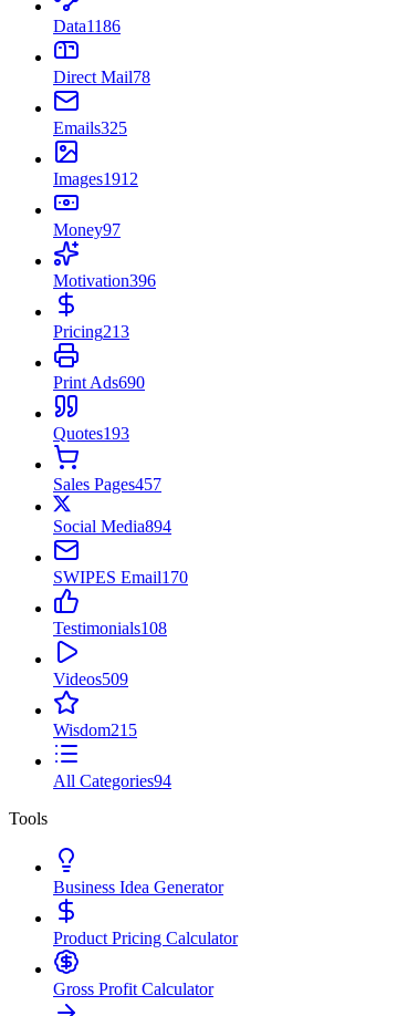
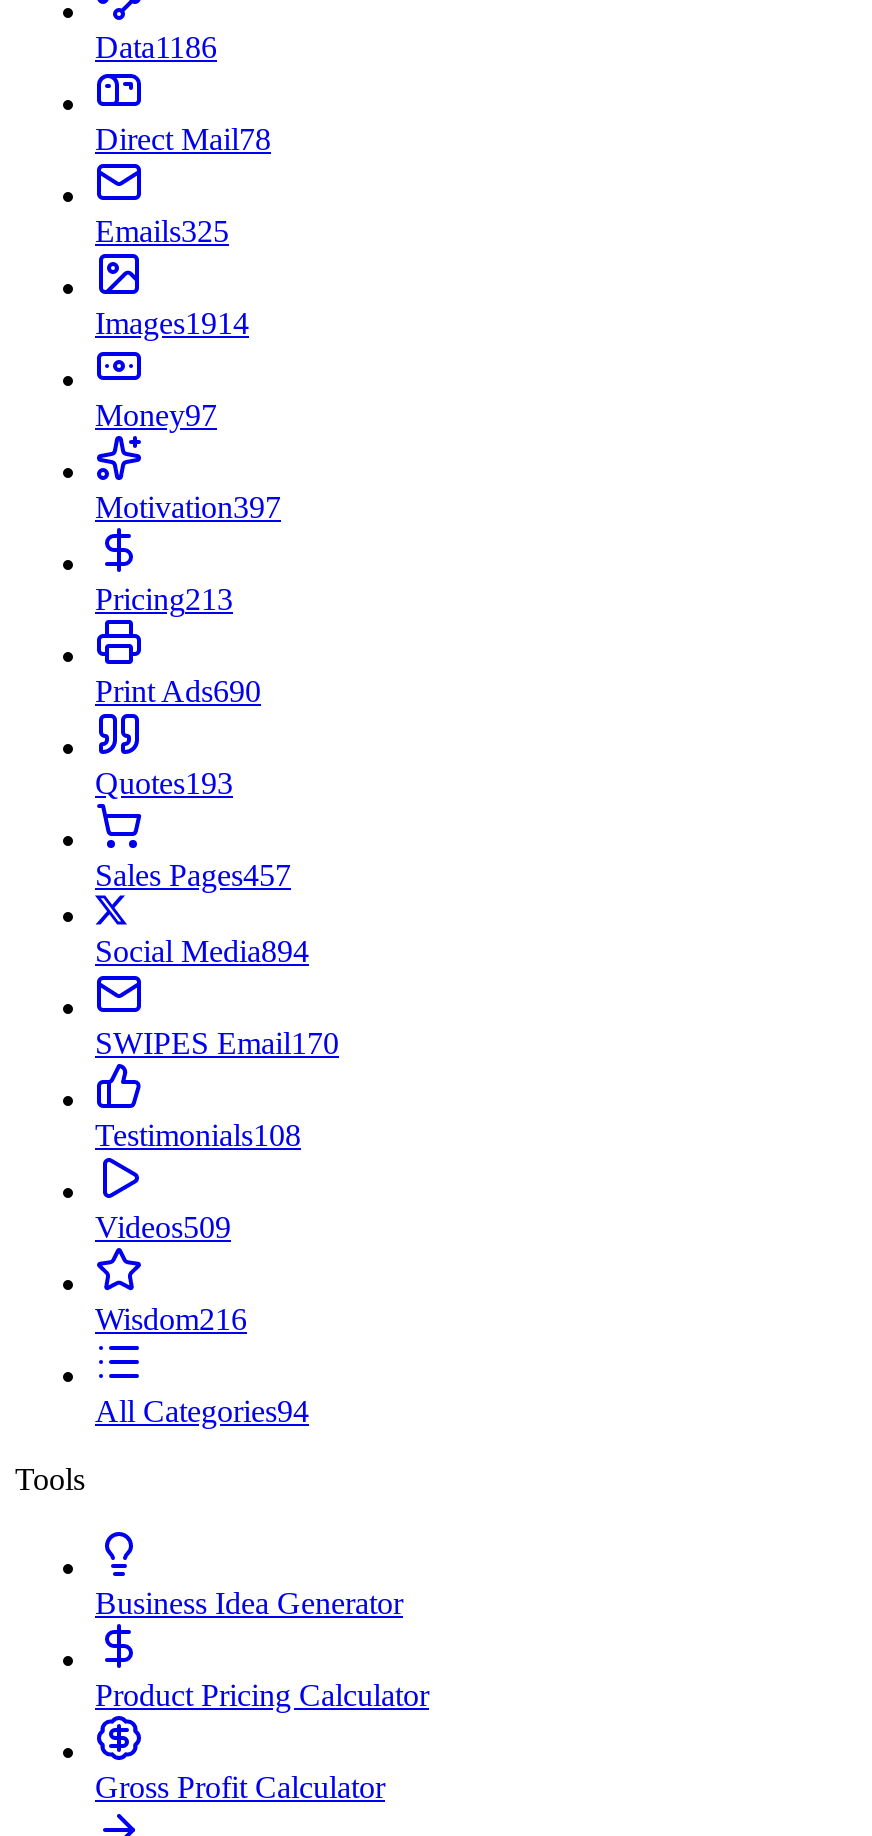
[53,169,138,188] Images1912 -> [95,306,249,340] Images1914
[53,271,156,290] Motivation396 -> [95,490,281,524] Motivation397
[53,720,137,739] Wisdom215 -> [95,1302,247,1336] Wisdom216

